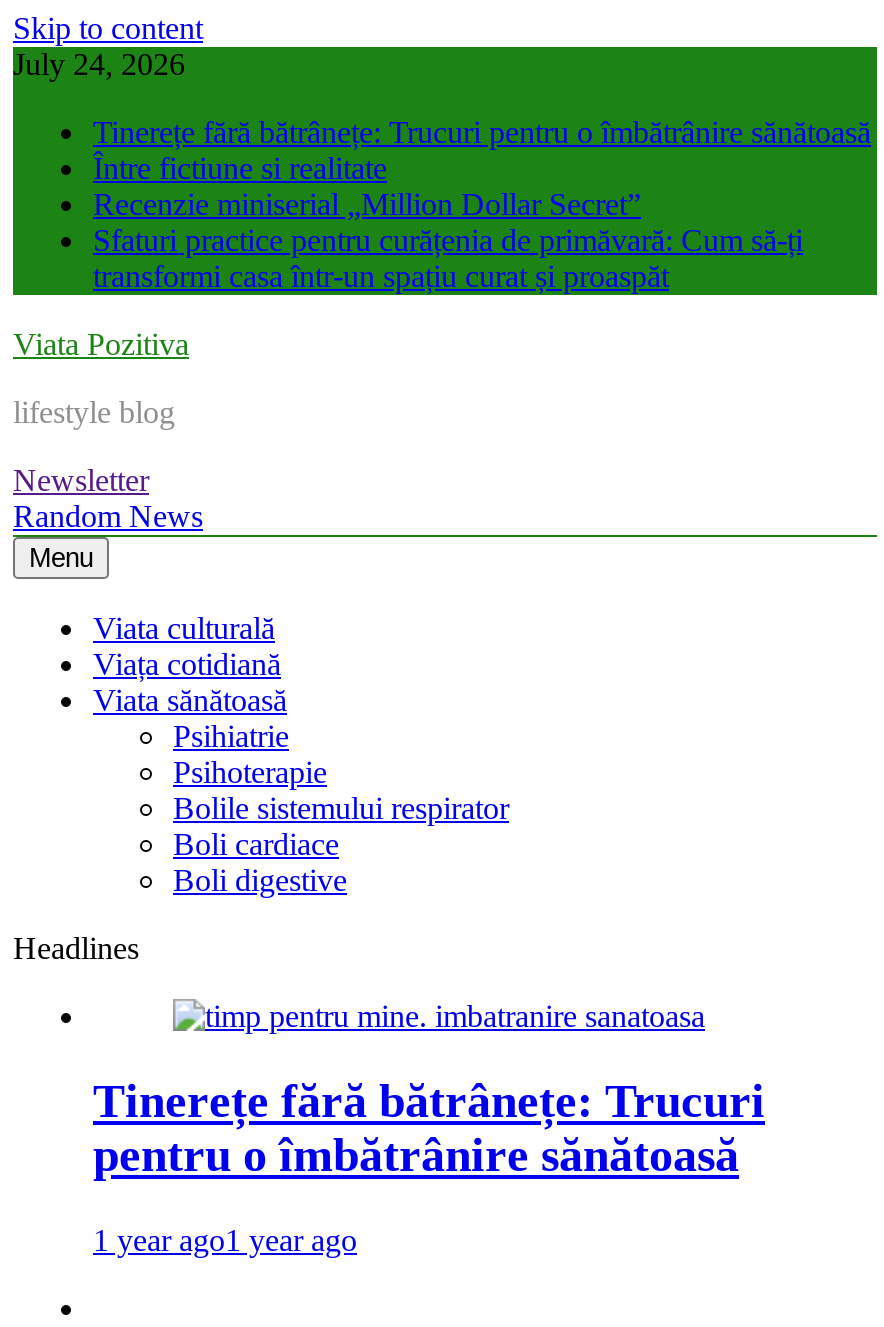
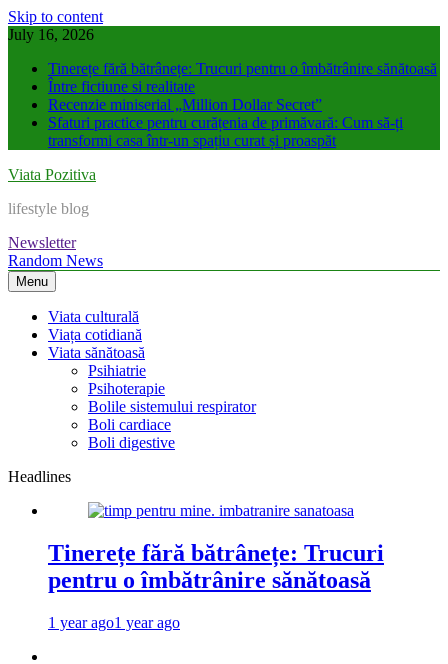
[13,47,185,81] July 24, 2026 -> [8,26,94,43] July 16, 2026

